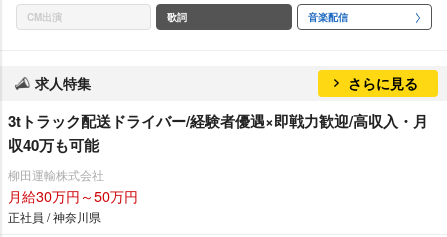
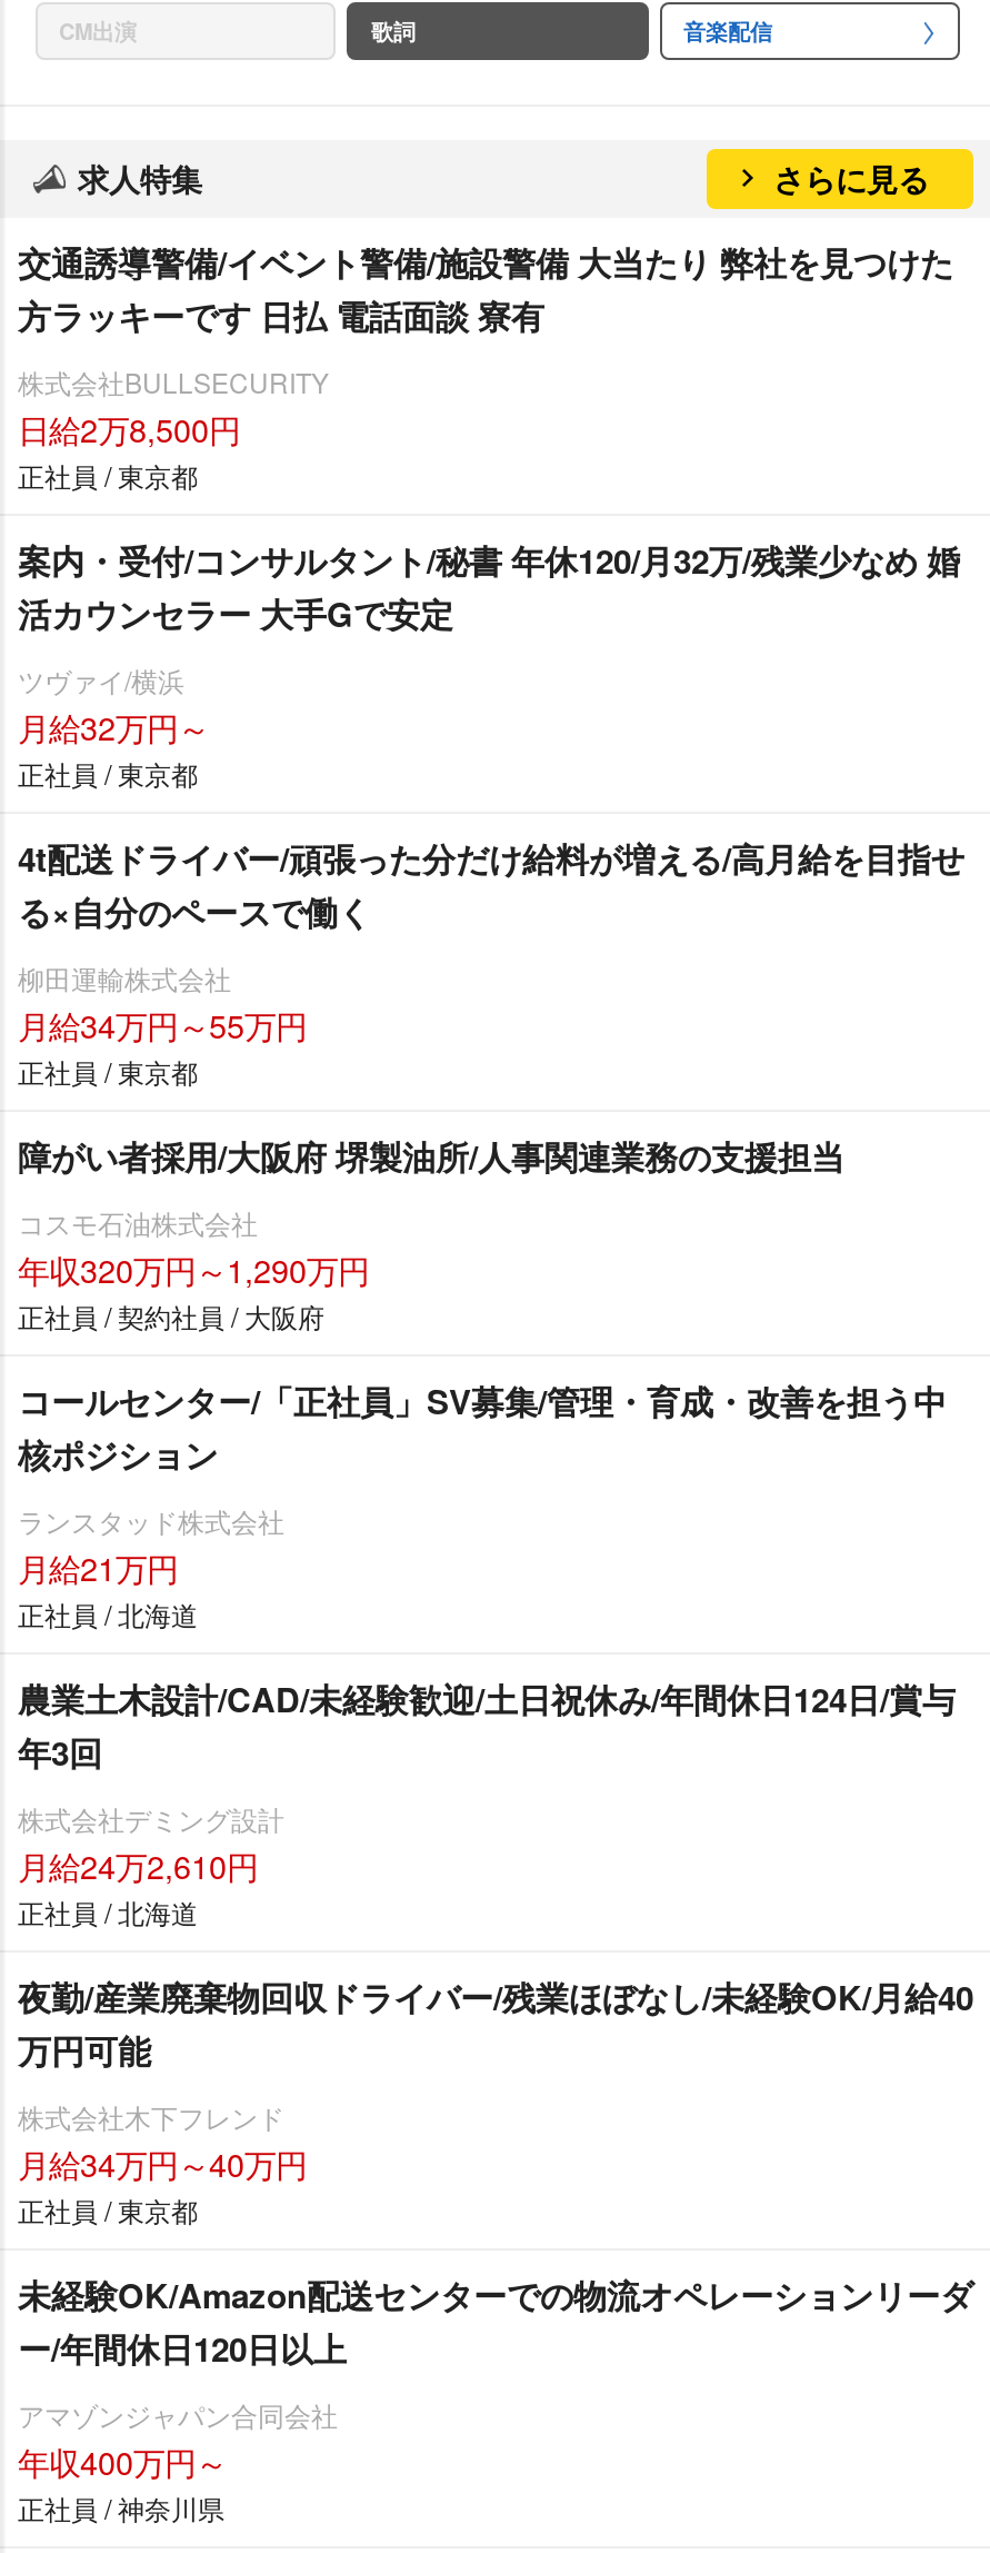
[8,109,428,155] 3tトラック配送ドライバー/経験者優遇×即戦力歓迎/高収入・月 | 収40万も可能 -> [18,237,964,935] 交通誘導警備/イベント警備/施設警備 大当たり 弊社を見つけた | 方ラッキーです 日払 電話面談 寮有 | 株式会社BULLSECURITY | 日給2万8,500円 | 正社員 / 東京都 | 案内・受付/コンサルタント/秘書 年休120/月32万/残業少なめ 婚 | 活カウンセラー 大手Gで安定 | ツヴァイ/横浜 | 月給32万円～ | 正社員 / 東京都 | 4t配送ドライバー/頑張った分だけ給料が増える/高月給を目指せ | る×自分のペースで働く
[8,184,138,205] 月給30万円～50万円 -> [18,1000,973,2483] 月給34万円～55万円 | 正社員 / 東京都 | 障がい者採用/大阪府 堺製油所/人事関連業務の支援担当 | コスモ石油株式会社 | 年収320万円～1,290万円 | 正社員 / 契約社員 / 大阪府 | コールセンター/「正社員」SV募集/管理・育成・改善を担う中 | 核ポジション | ランスタッド株式会社 | 月給21万円 | 正社員 / 北海道 | 農業土木設計/CAD/未経験歓迎/土日祝休み/年間休日124日/賞与 | 年3回 | 株式会社デミング設計 | 月給24万2,610円 | 正社員 / 北海道 | 夜勤/産業廃棄物回収ドライバー/残業ほぼなし/未経験OK/月給40 | 万円可能 | 株式会社木下フレンド | 月給34万円～40万円 | 正社員 / 東京都 | 未経験OK/Amazon配送センターでの物流オペレーションリーダ | ー/年間休日120日以上 | アマゾンジャパン合同会社 | 年収400万円～

